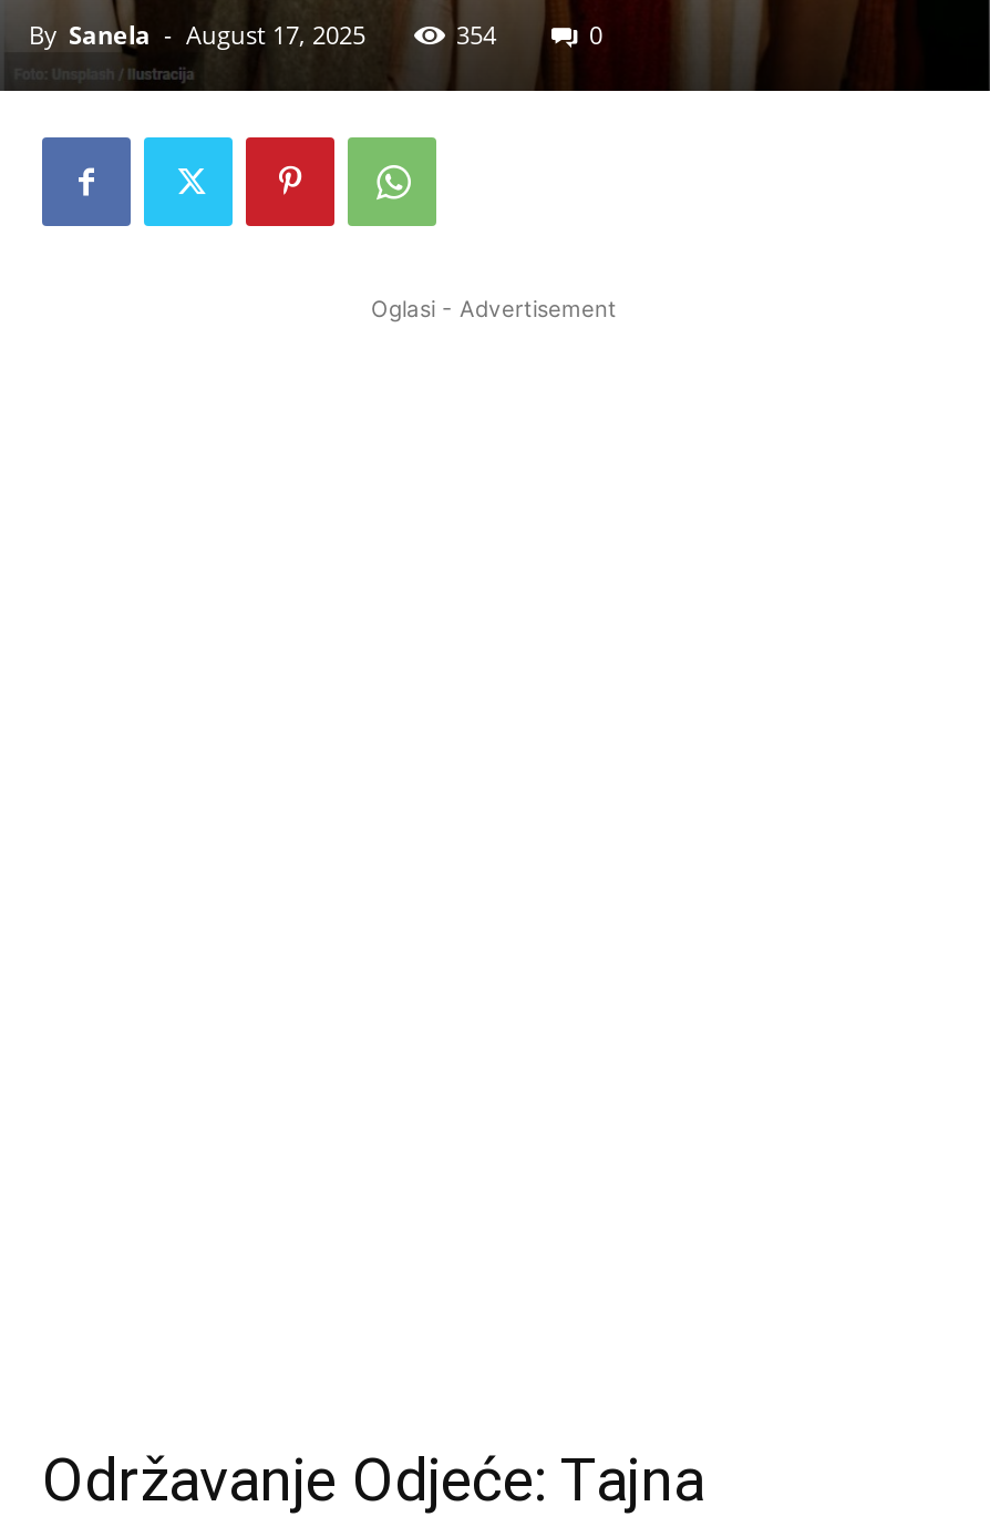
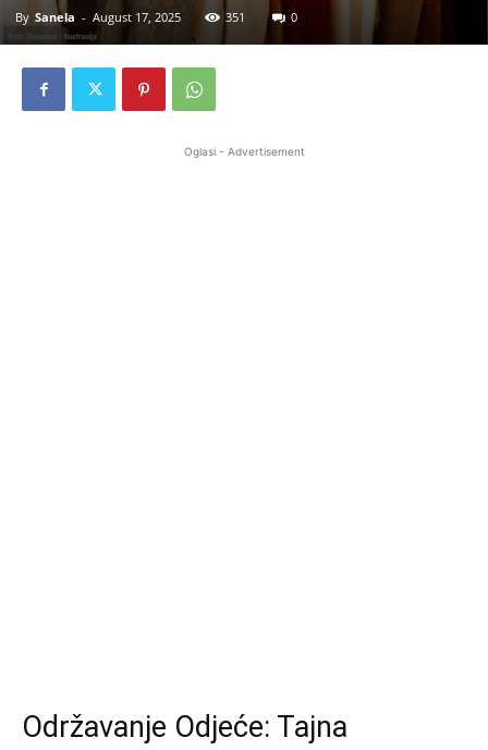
[456,19,496,52] 354 -> [225,9,245,26] 351

